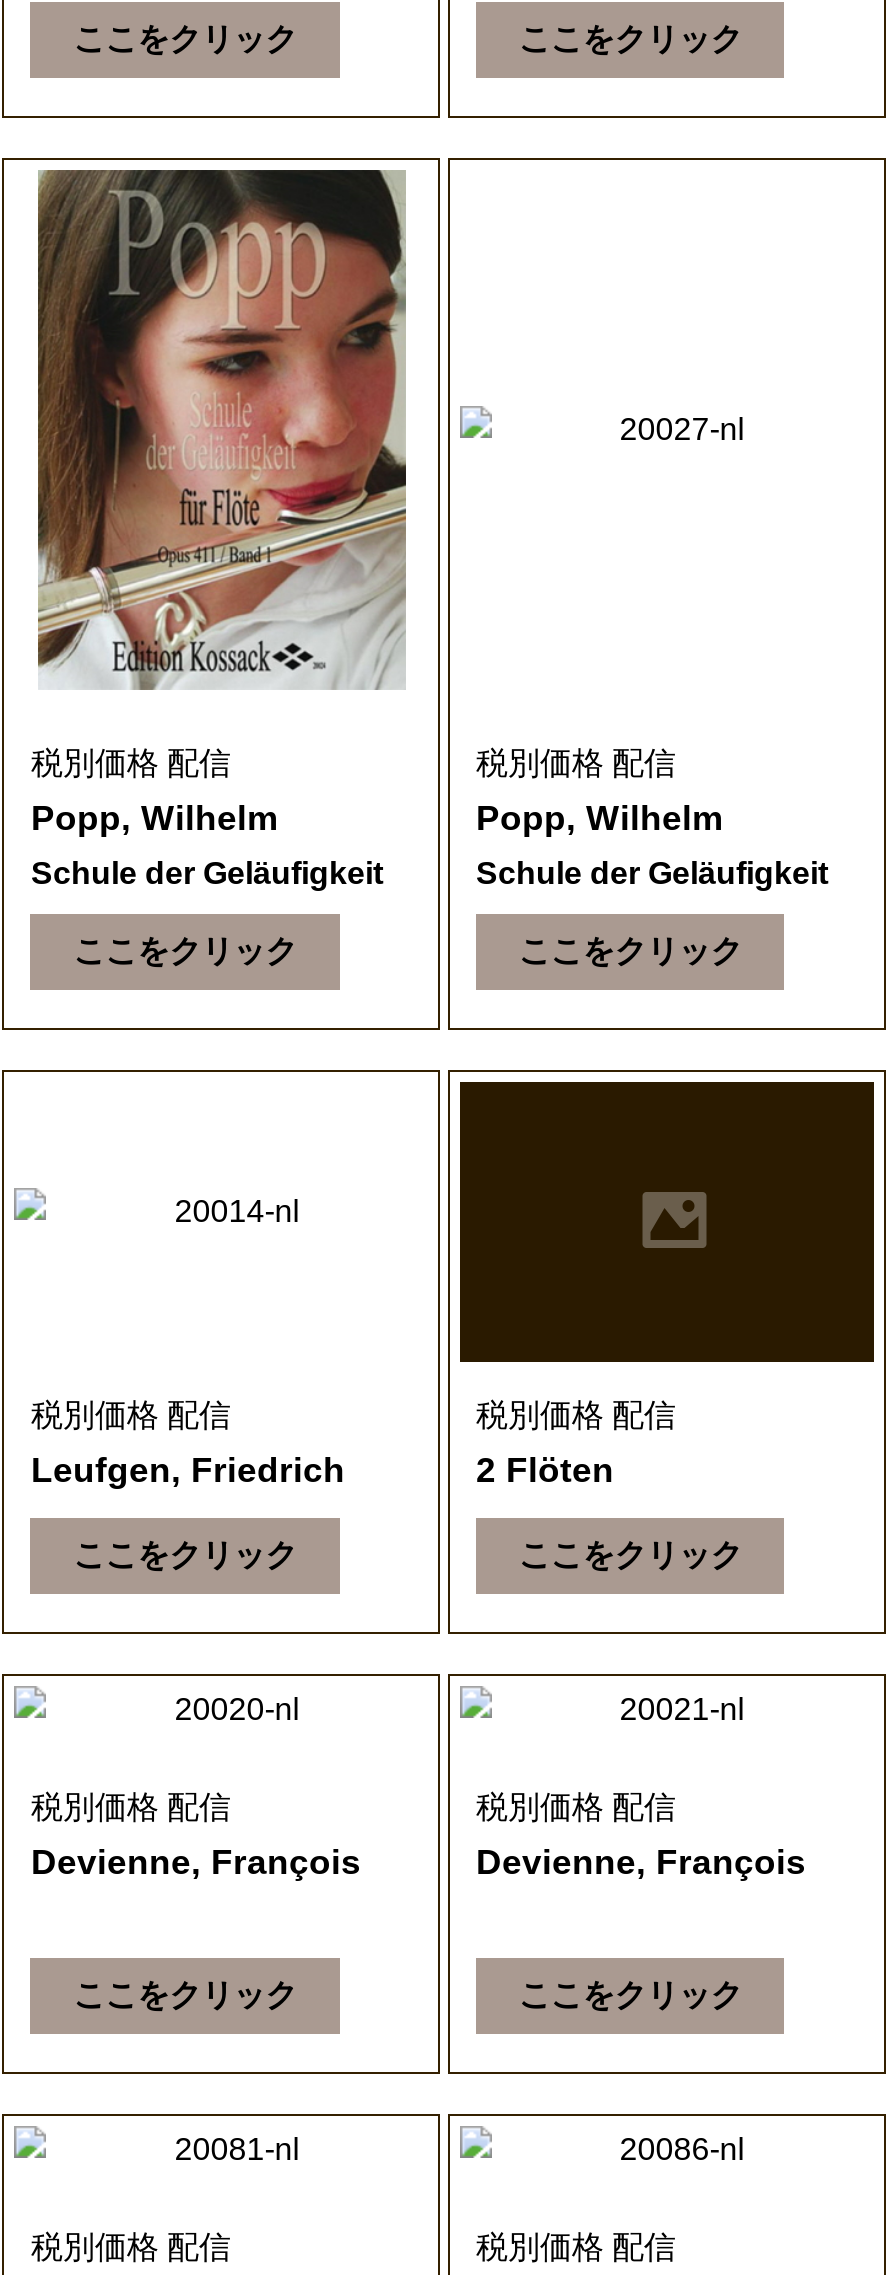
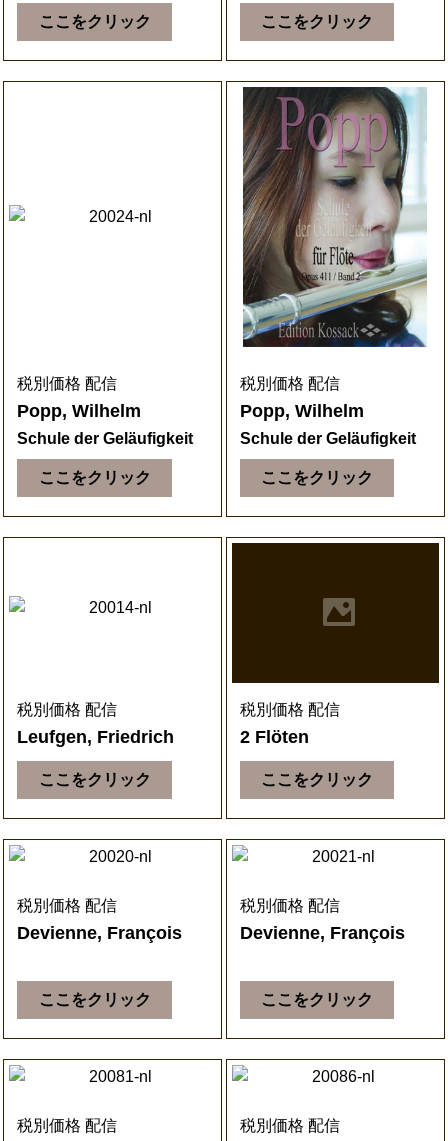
none -> [233,86,428,348] [image]
[16,168,408,692] [image] -> none

